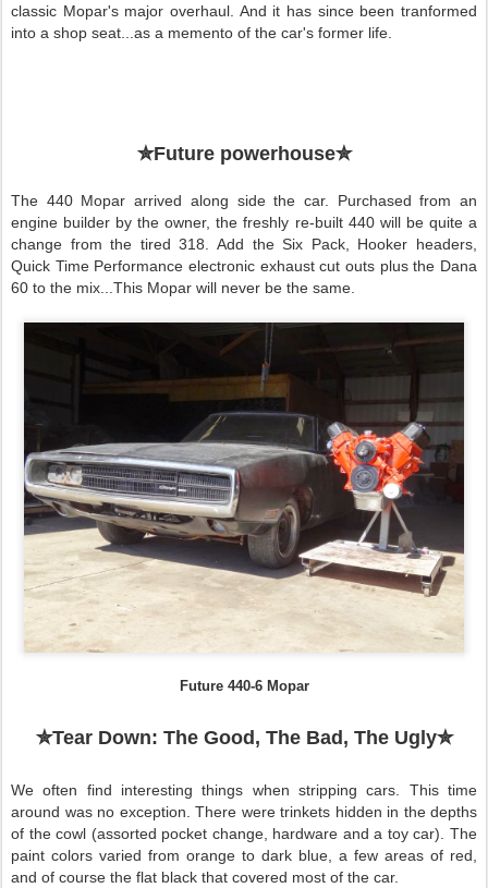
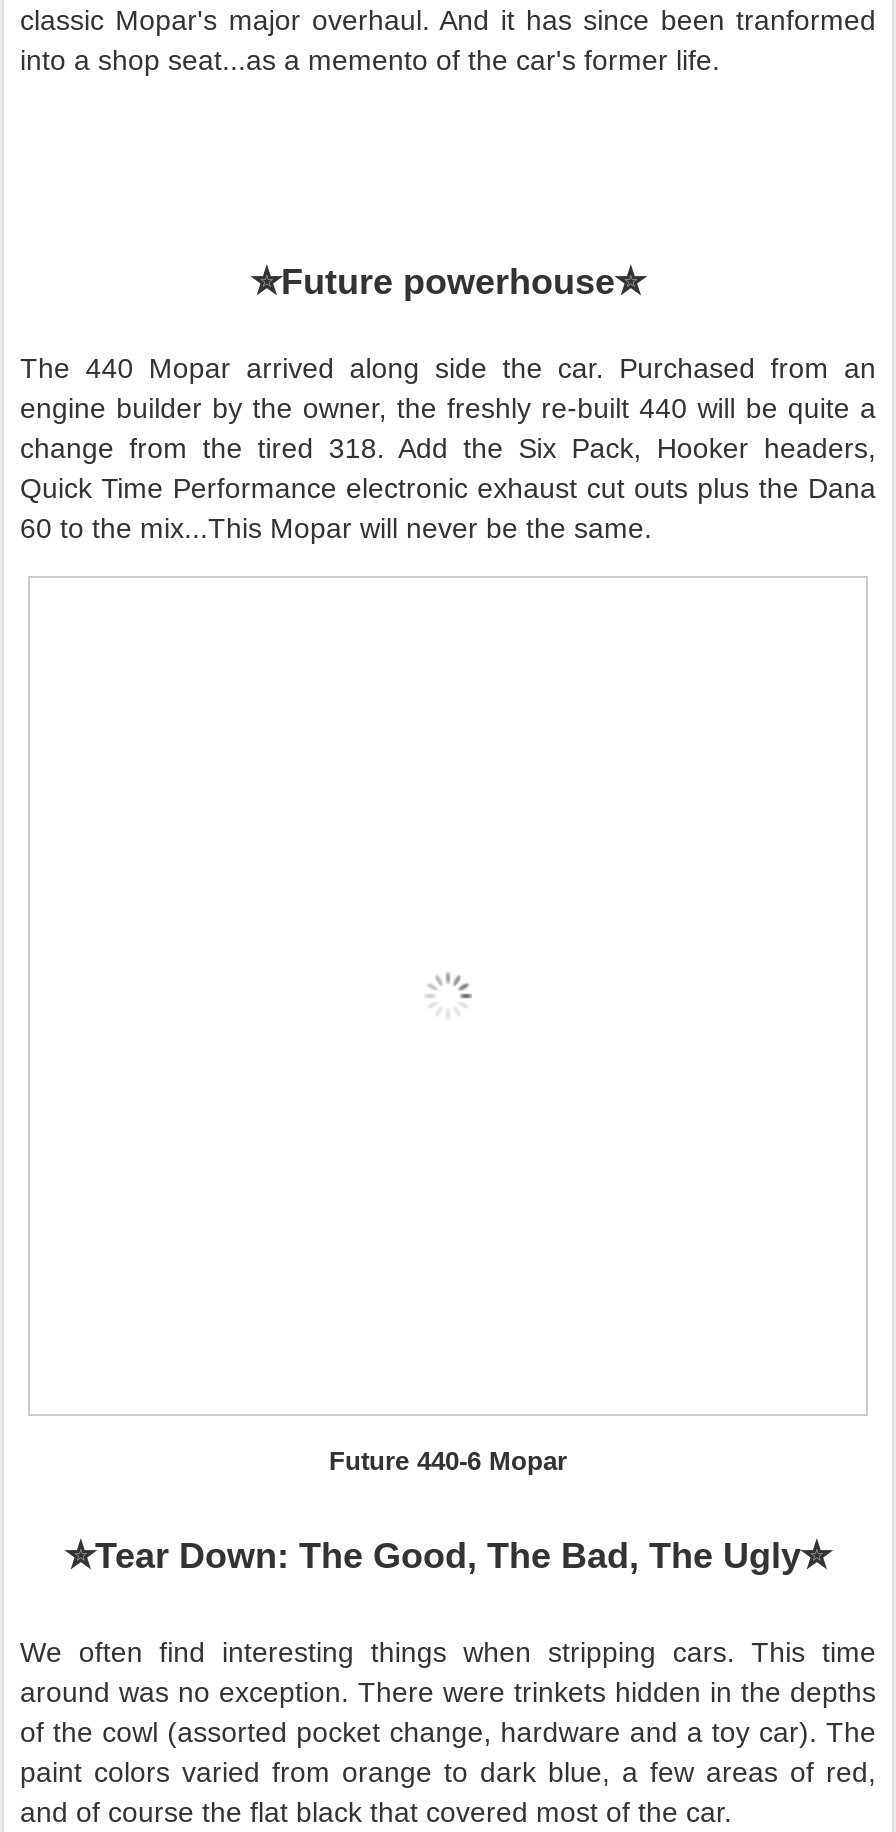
[23,320,465,654] [image] -> none

